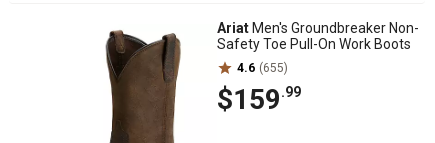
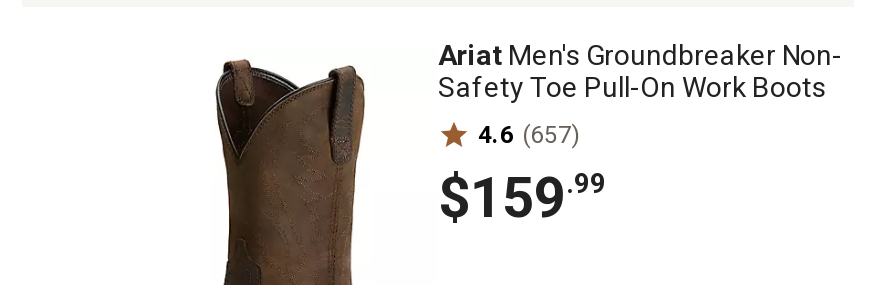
[237,61,288,75] 4.6 (655) -> [478,121,580,149] 4.6 (657)

